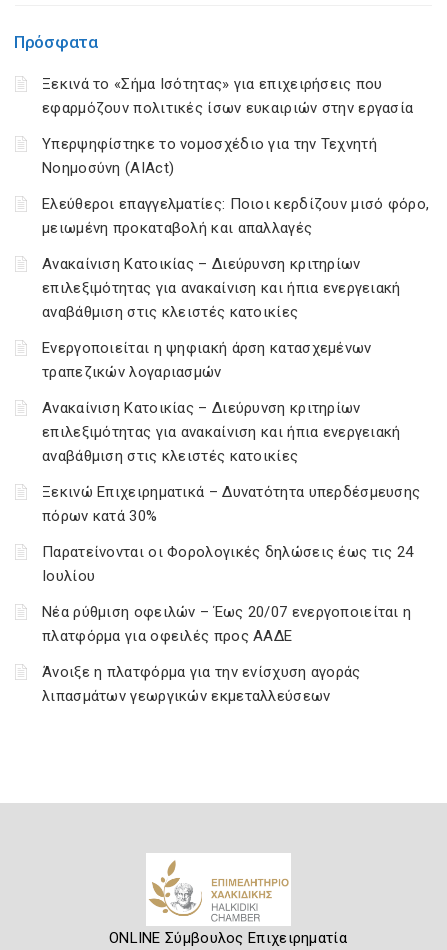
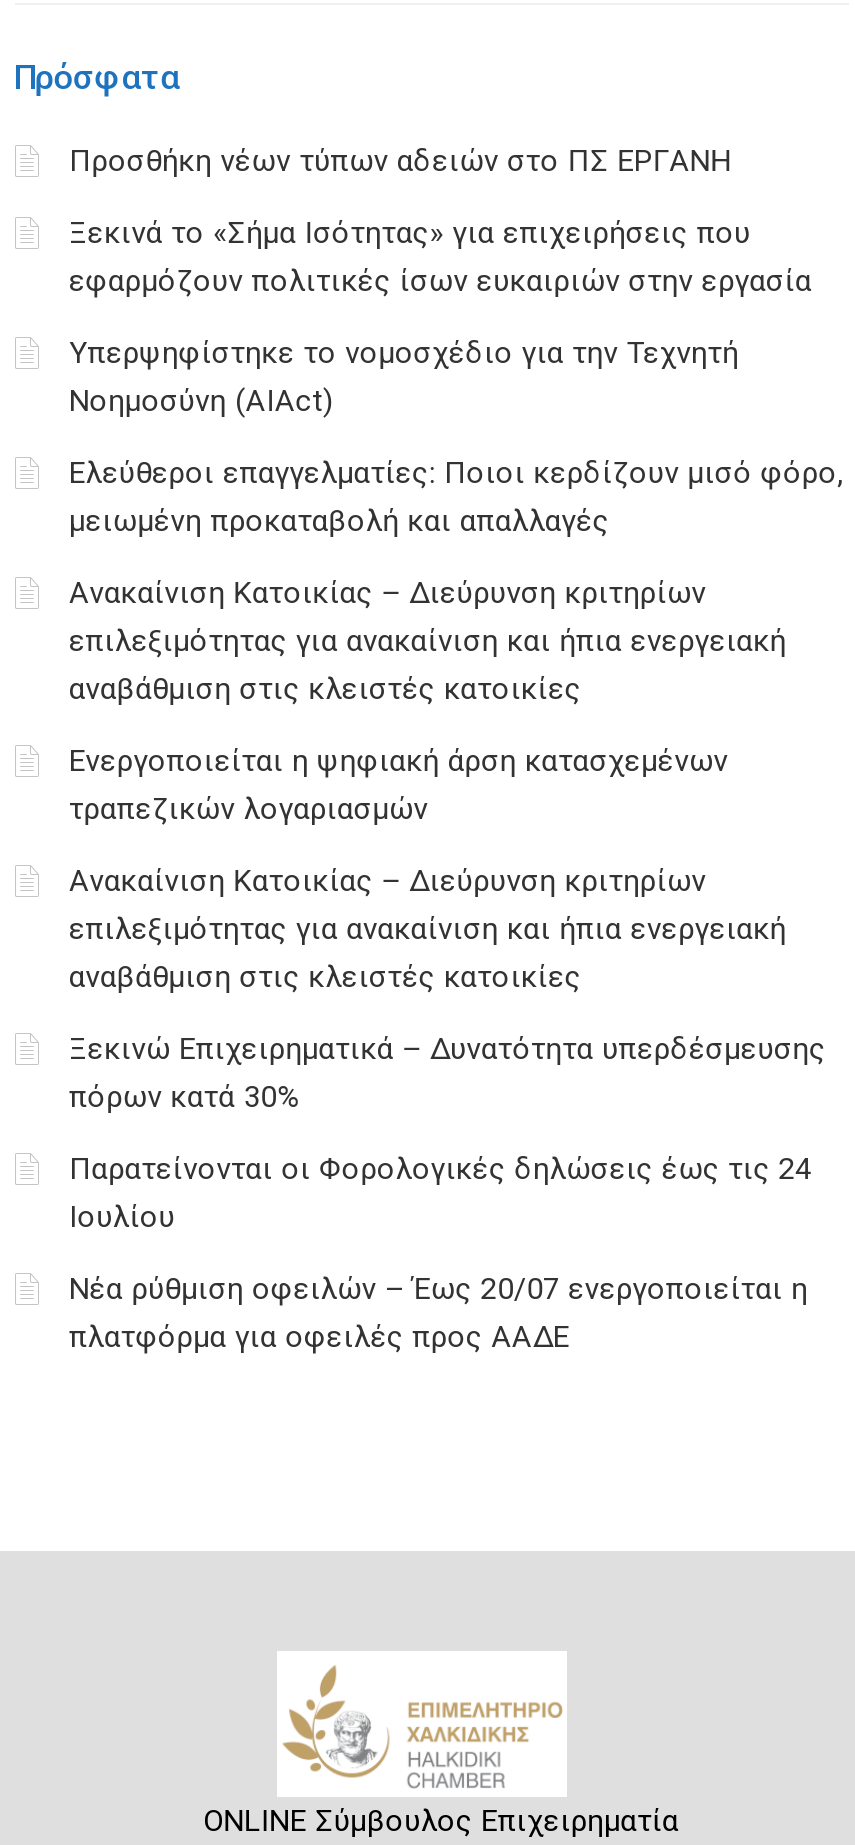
none -> [69,143,731,179] Προσθήκη νέων τύπων αδειών στο ΠΣ ΕΡΓΑΝΗ
moved [42,75,429,645] -> [69,215,844,1355]: Ξεκινά το «Σήμα Ισότητας» για επιχειρήσεις που | εφαρμόζουν πολιτικές ίσων ευκαιριών στην εργασία | Υπερψηφίστηκε το νομοσχέδιο για την Τεχνητή | ... | Νέα ρύθμιση οφειλών – Έως 20/07 ενεργοποιείται η | πλατφόρμα για οφειλές προς ΑΑΔΕ
[42,663,361,705] Άνοιξε η πλατφόρμα για την ενίσχυση αγοράς | λιπασμάτων γεωργικών εκμεταλλεύσεων -> none

